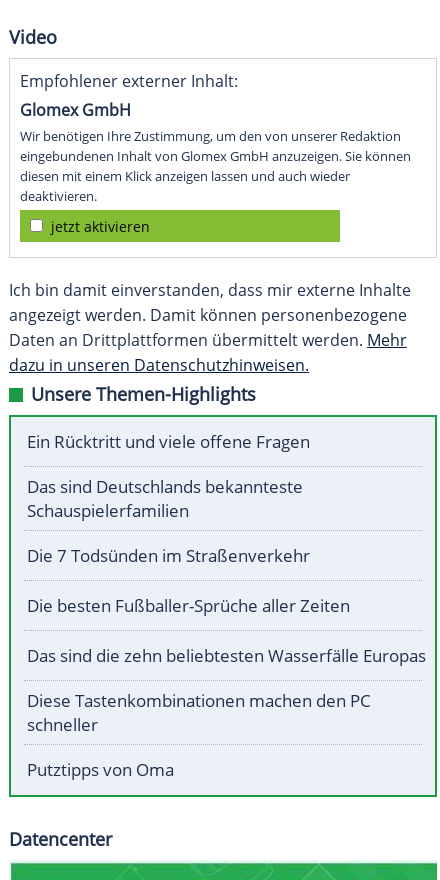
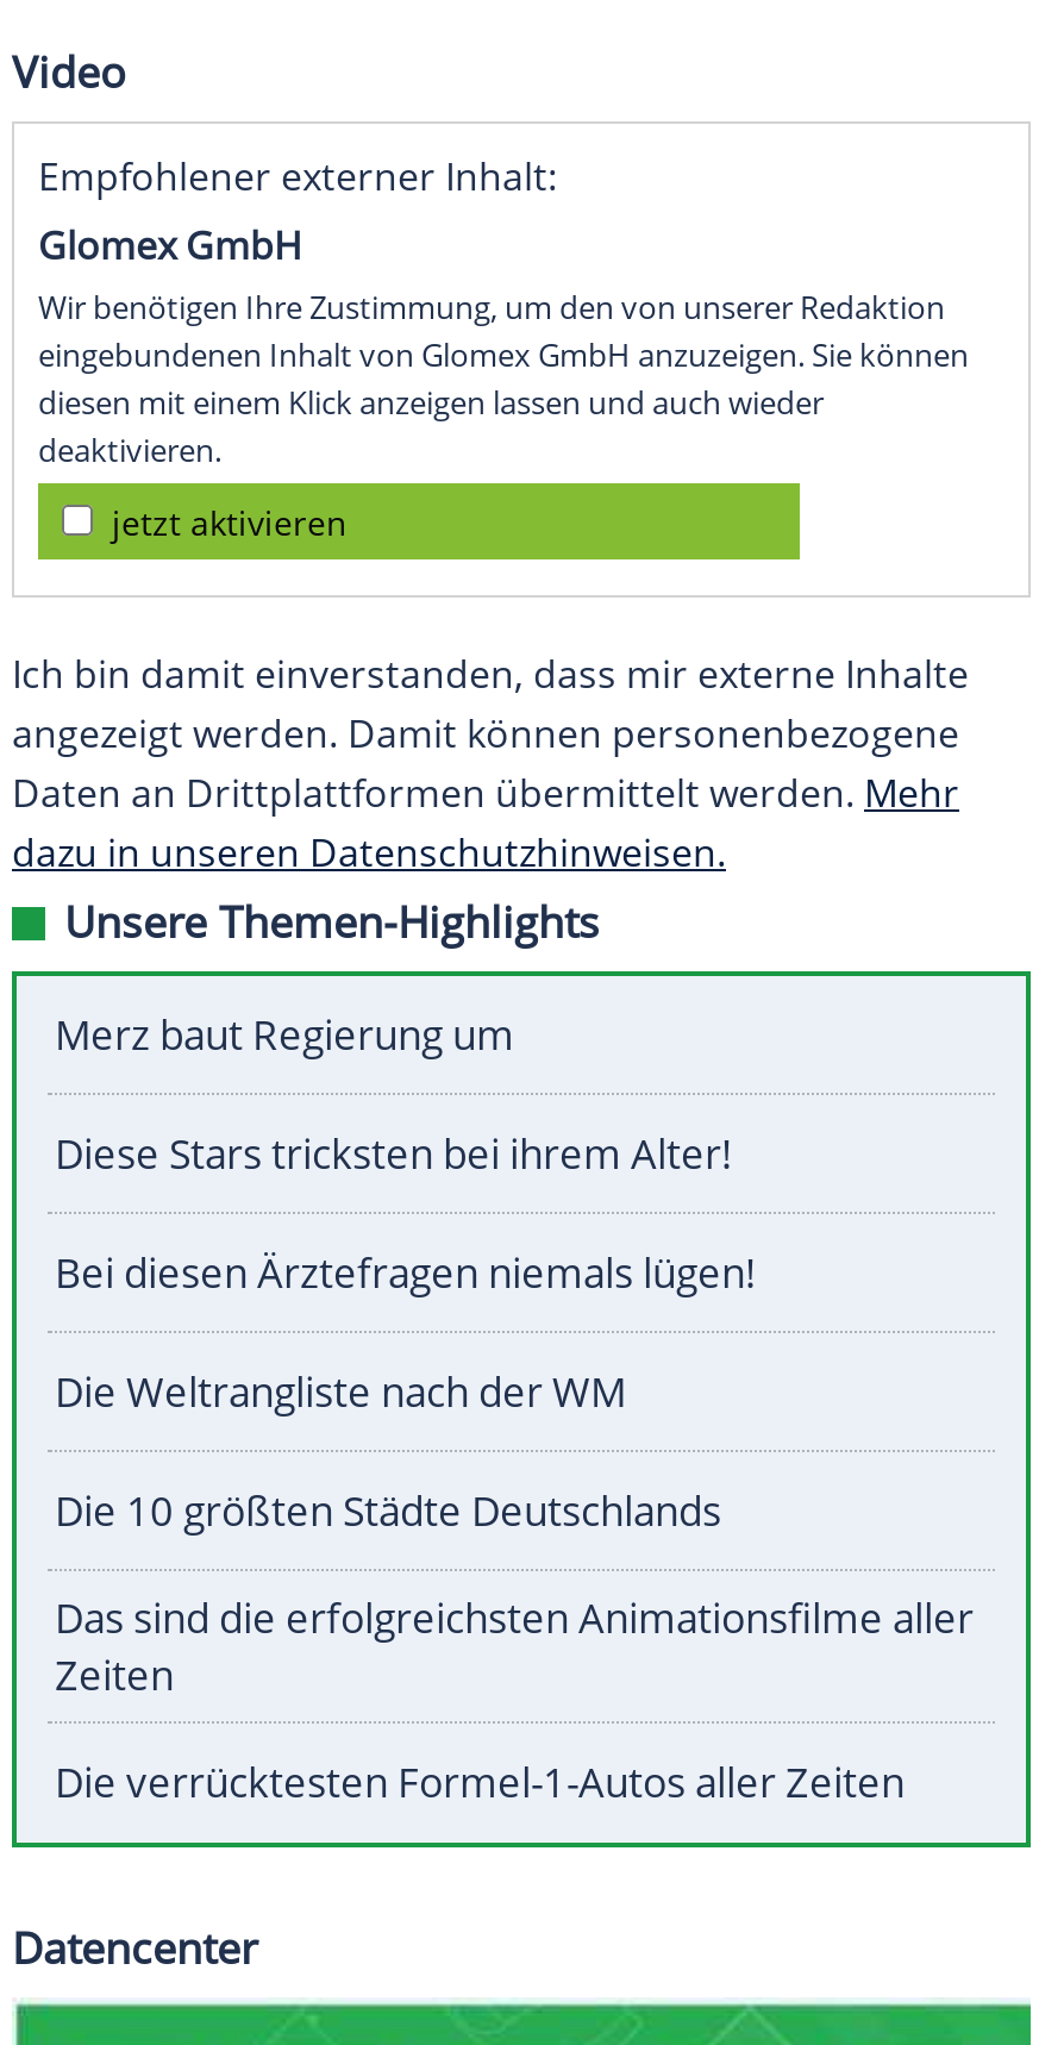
[27,430,310,453] Ein Rücktritt und viele offene Fragen -> [55,1008,514,1062] Merz baut Regierung um
[27,475,303,522] Das sind Deutschlands bekannteste | Schauspielerfamilien -> [55,1127,733,1182] Diese Stars tricksten bei ihrem Alter!
[27,544,310,567] Die 7 Todsünden im Straßenverkehr -> [55,1246,757,1301] Bei diesen Ärztefragen niemals lügen!
[27,594,350,617] Die besten Fußballer-Sprüche aller Zeiten -> [55,1365,626,1420] Die Weltrangliste nach der WM
[27,644,426,667] Das sind die zehn beliebtesten Wasserfälle Europas -> [55,1484,721,1539] Die 10 größten Städte Deutschlands
[27,689,371,736] Diese Tastenkombinationen machen den PC | schneller -> [55,1591,974,1703] Das sind die erfolgreichsten Animationsfilme aller | Zeiten
[27,758,174,781] Putztipps von Oma -> [55,1755,905,1810] Die verrücktesten Formel-1-Autos aller Zeiten

